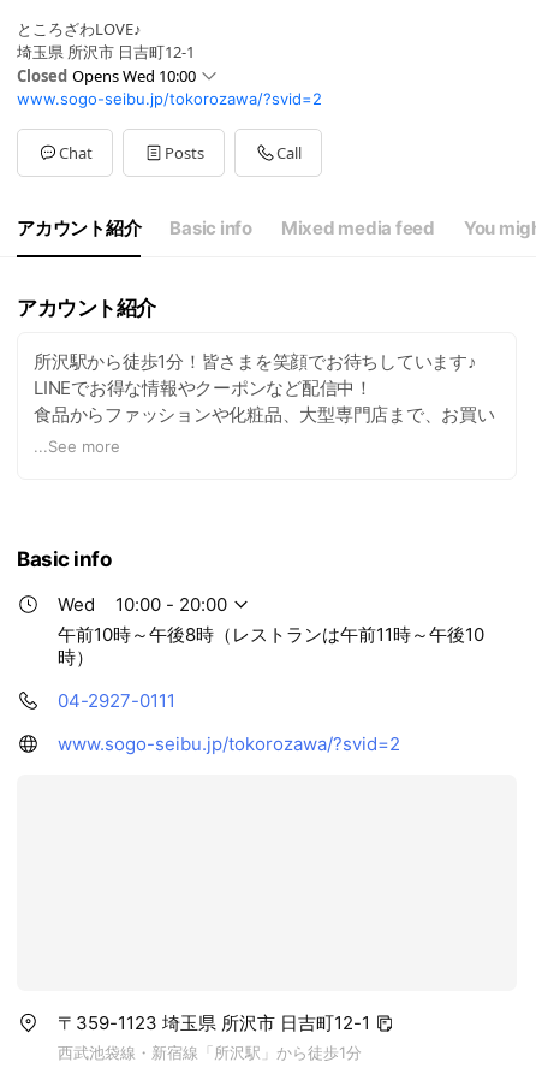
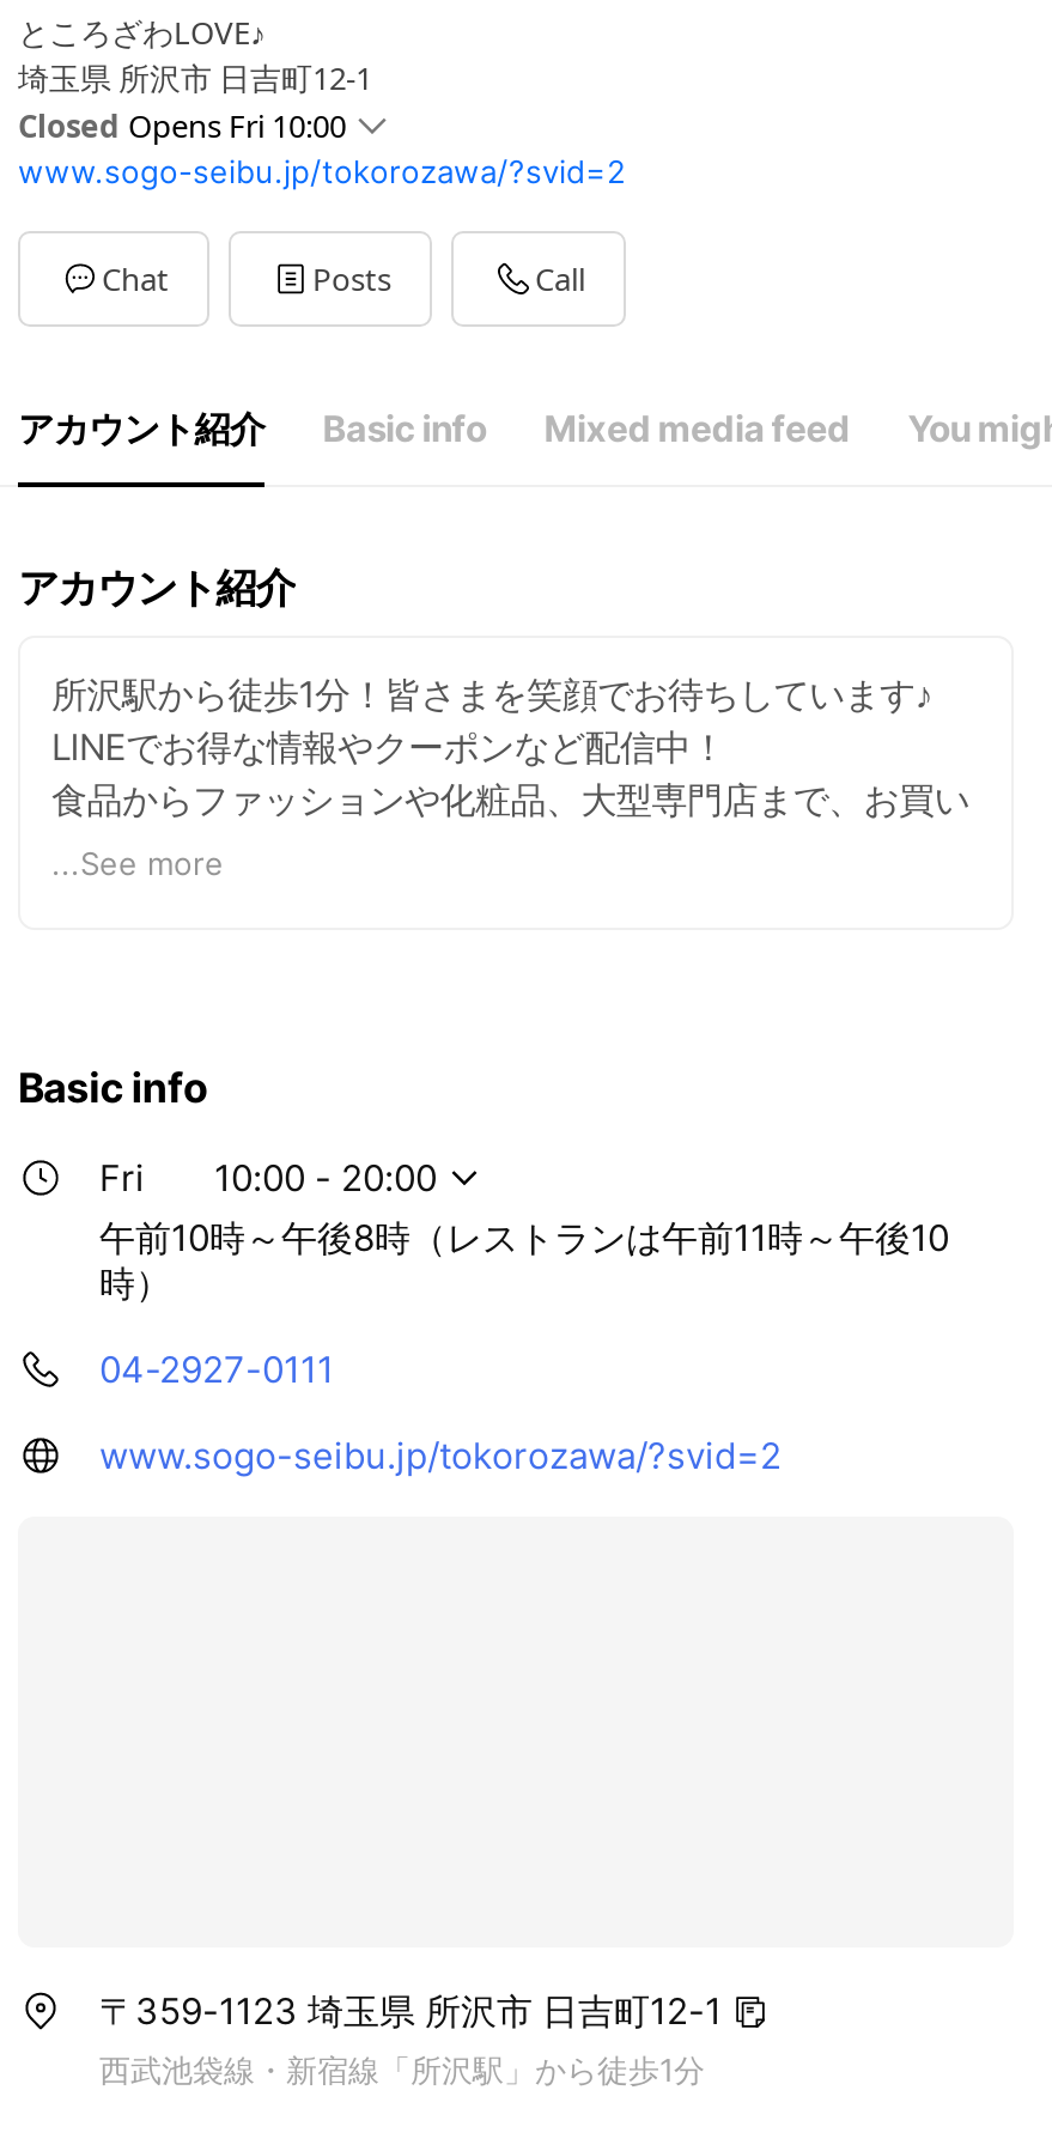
[17,65,196,87] Closed Opens Wed 10:00 -> [18,104,346,147] Closed Opens Fri 10:00
[58,592,95,615] Wed -> [99,1154,145,1199] Fri

